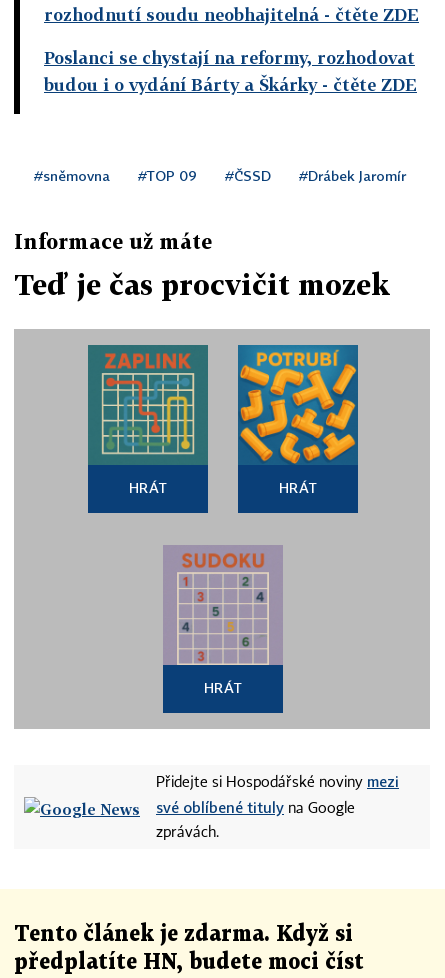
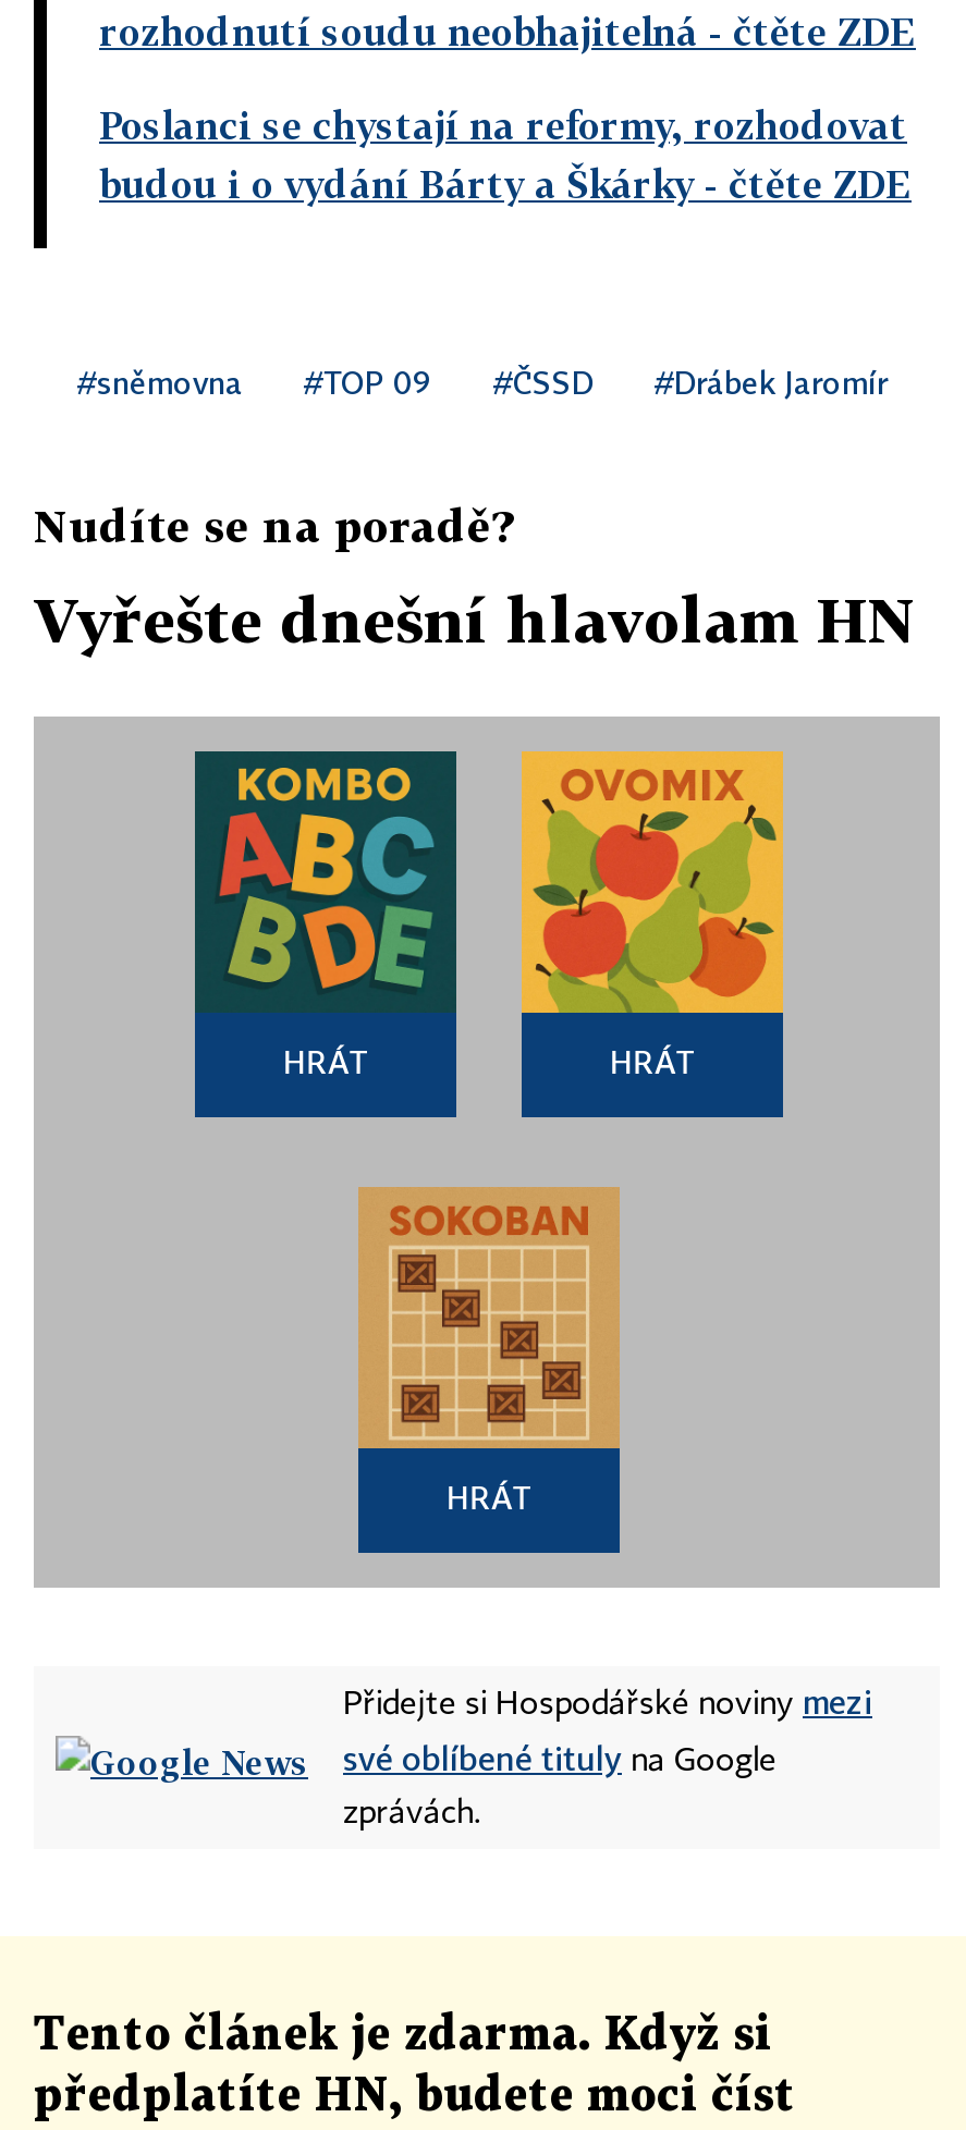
[14,229,212,253] Informace už máte -> [34,499,513,551] Nudíte se na poradě?
[14,268,390,301] Teď je čas procvičit mozek -> [34,584,916,656] Vyřešte dnešní hlavolam HN
[88,345,208,465] [image] -> [197,754,454,1013] [image]
[237,344,359,465] [image] -> [519,749,785,1015] [image]
[164,546,282,665] [image] -> [358,1187,620,1448] [image]

